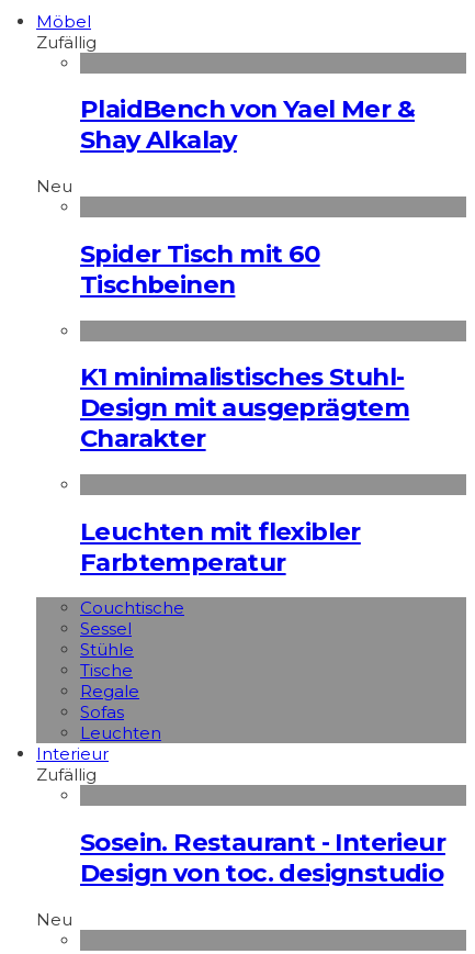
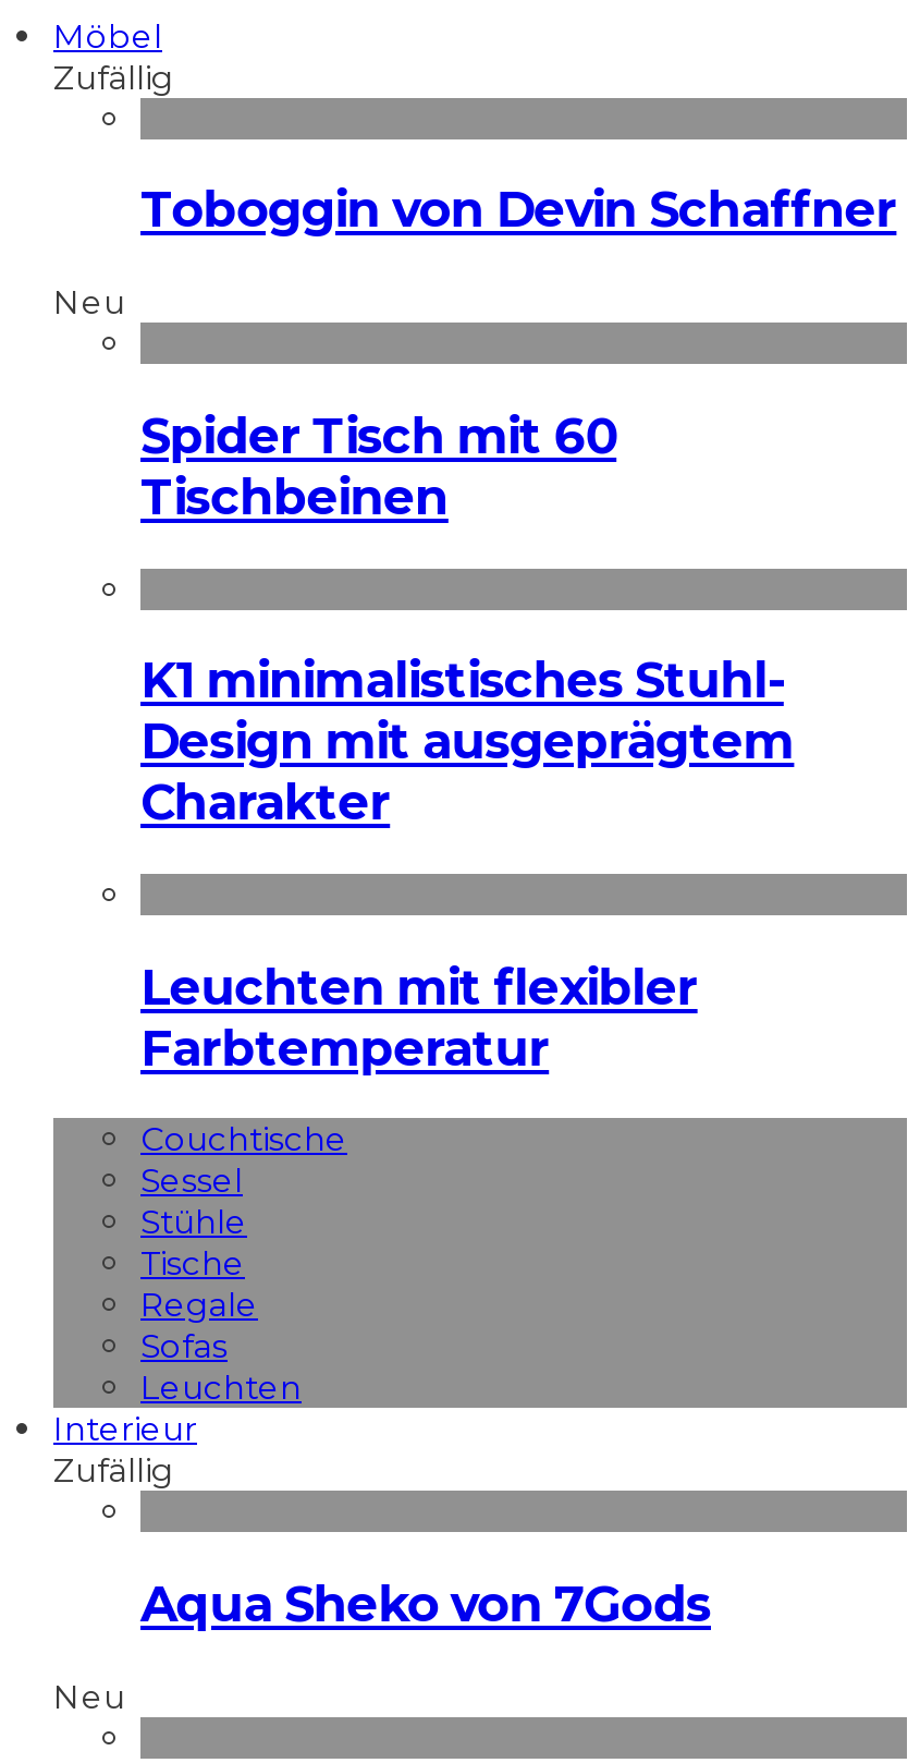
[80,94,415,155] PlaidBench von Yael Mer & | Shay Alkalay -> [140,180,896,241] Toboggin von Devin Schaffner
[80,827,445,888] Sosein. Restaurant - Interieur | Design von toc. designstudio -> [140,1573,711,1634] Aqua Sheko von 7Gods

